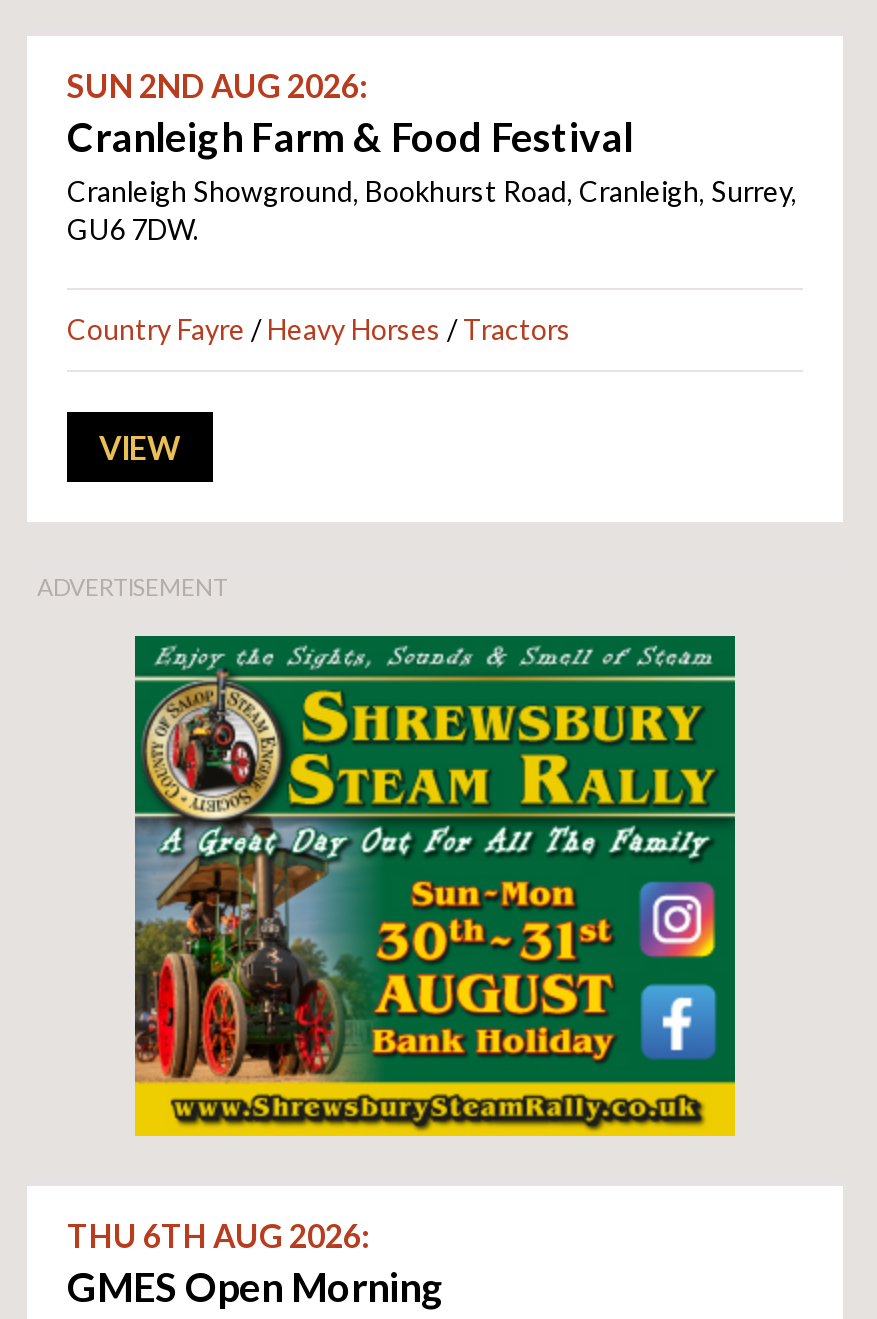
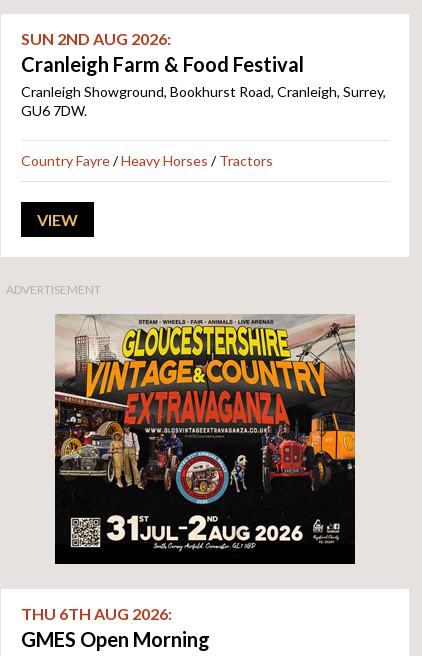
[133,634,737,1138] [image] -> [54,314,356,565] [image]

